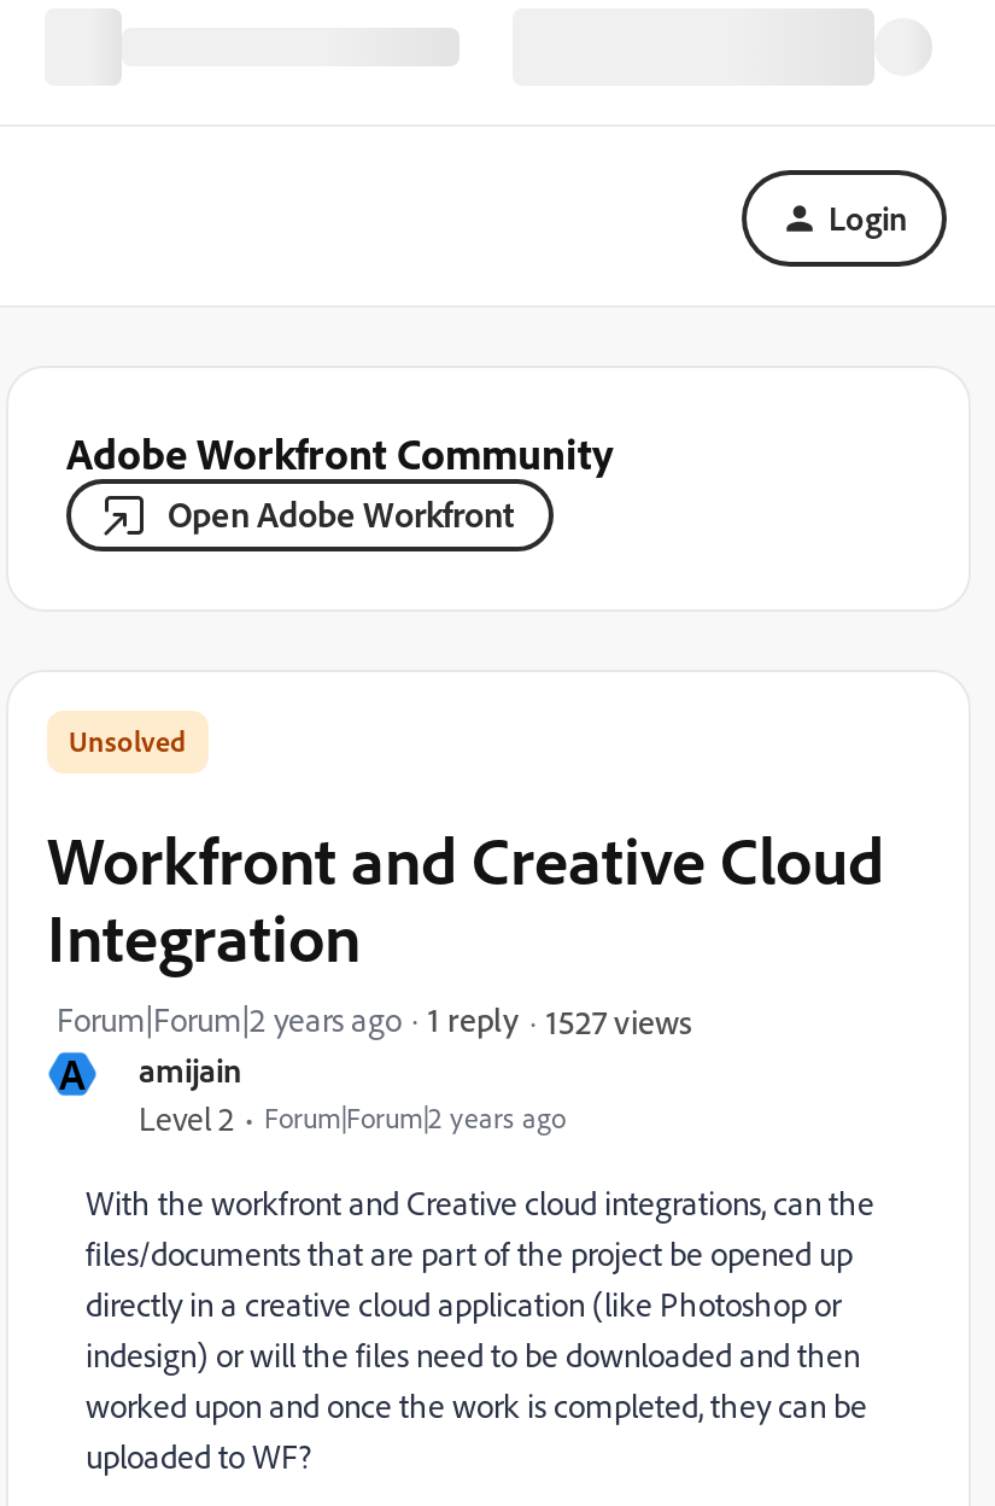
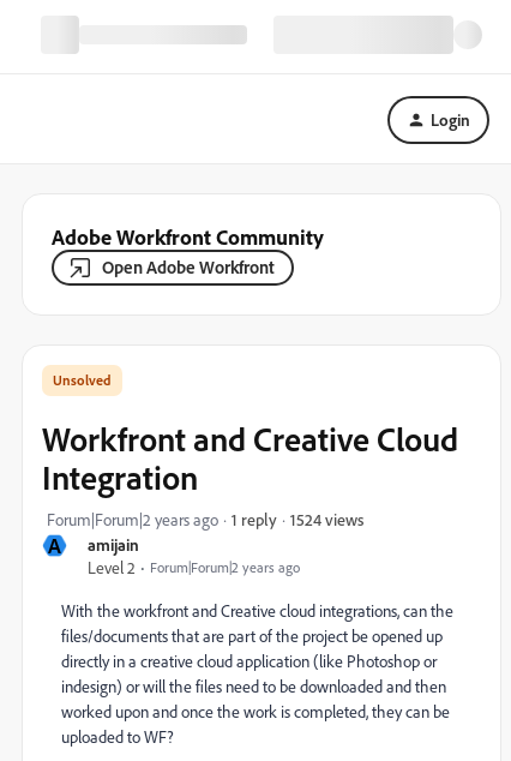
[546,999,691,1040] 1527 views -> [290,508,363,529] 1524 views

